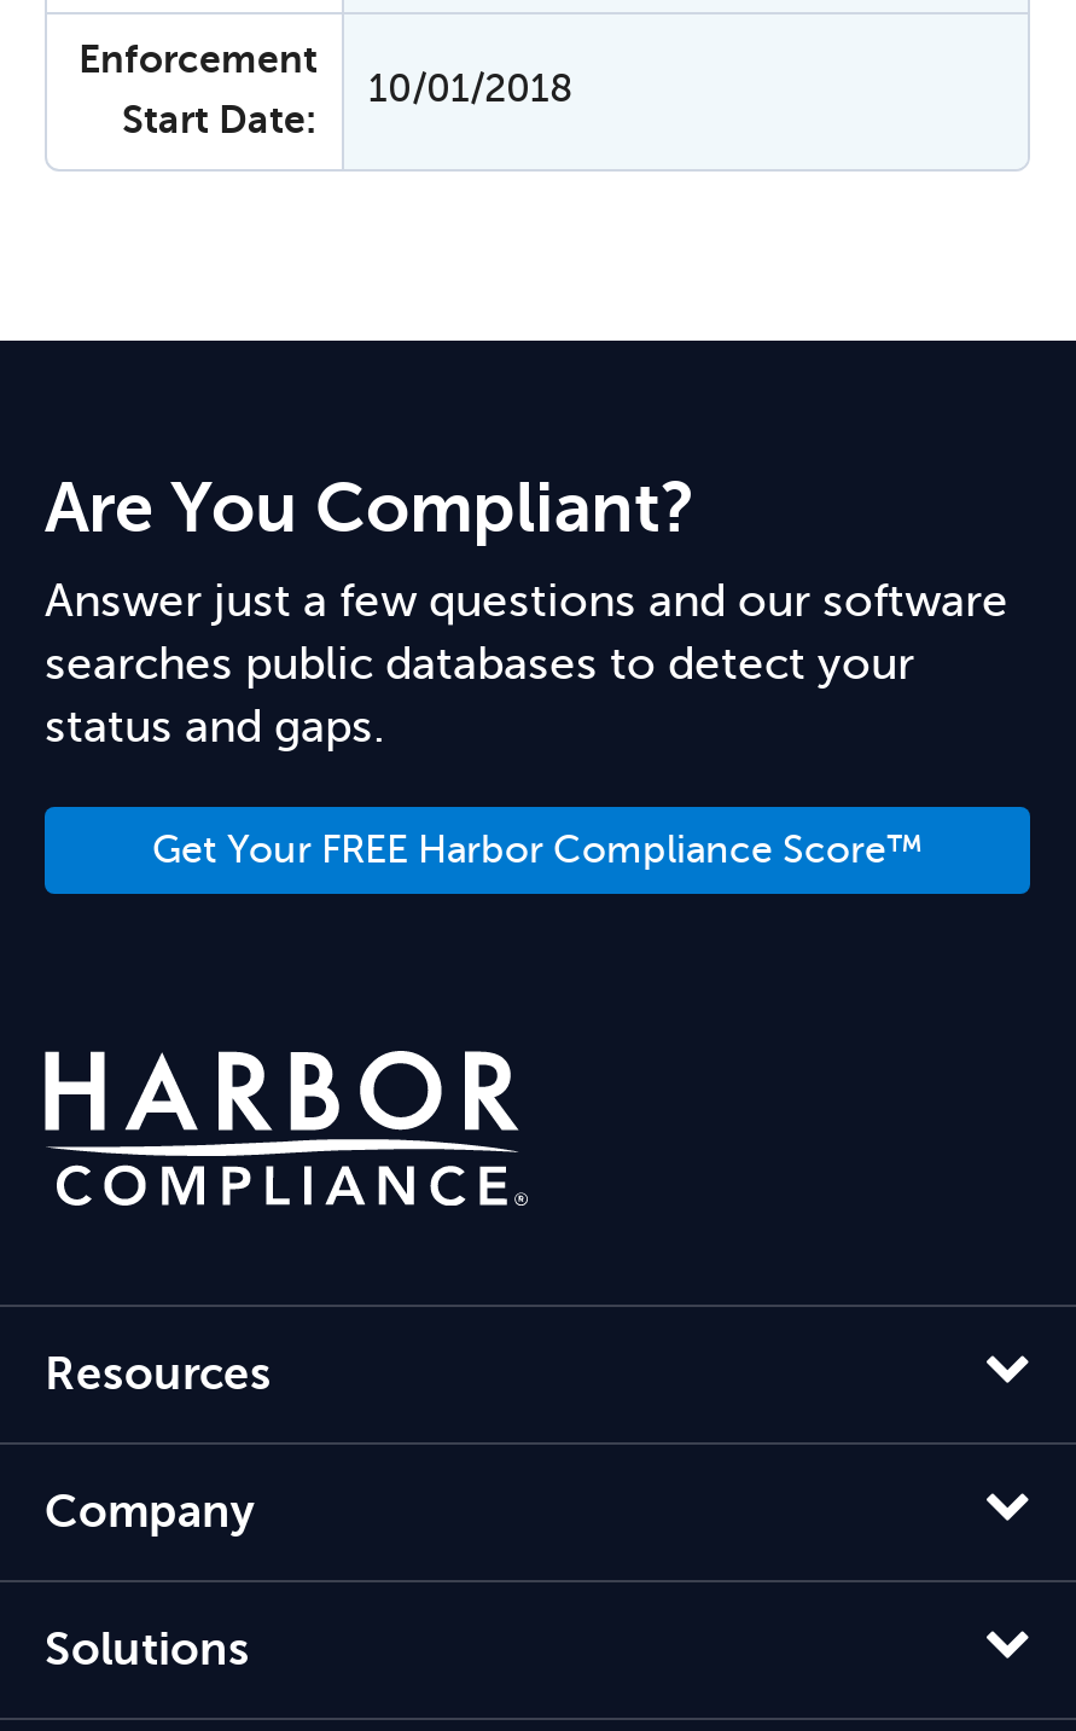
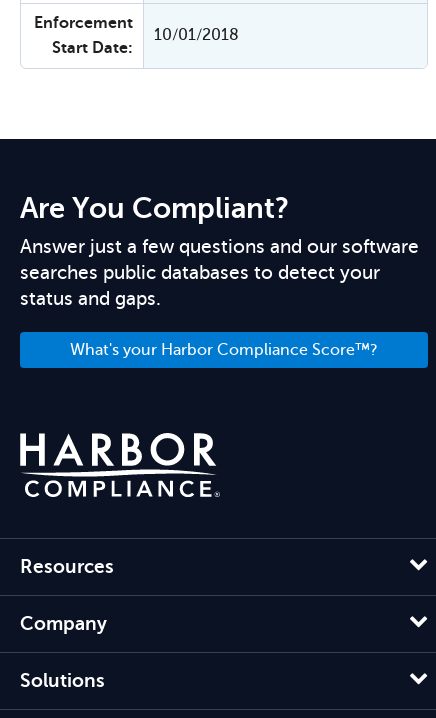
[152,829,923,872] Get Your FREE Harbor Compliance Score™ -> [70,341,378,359] What's your Harbor Compliance Score™?

